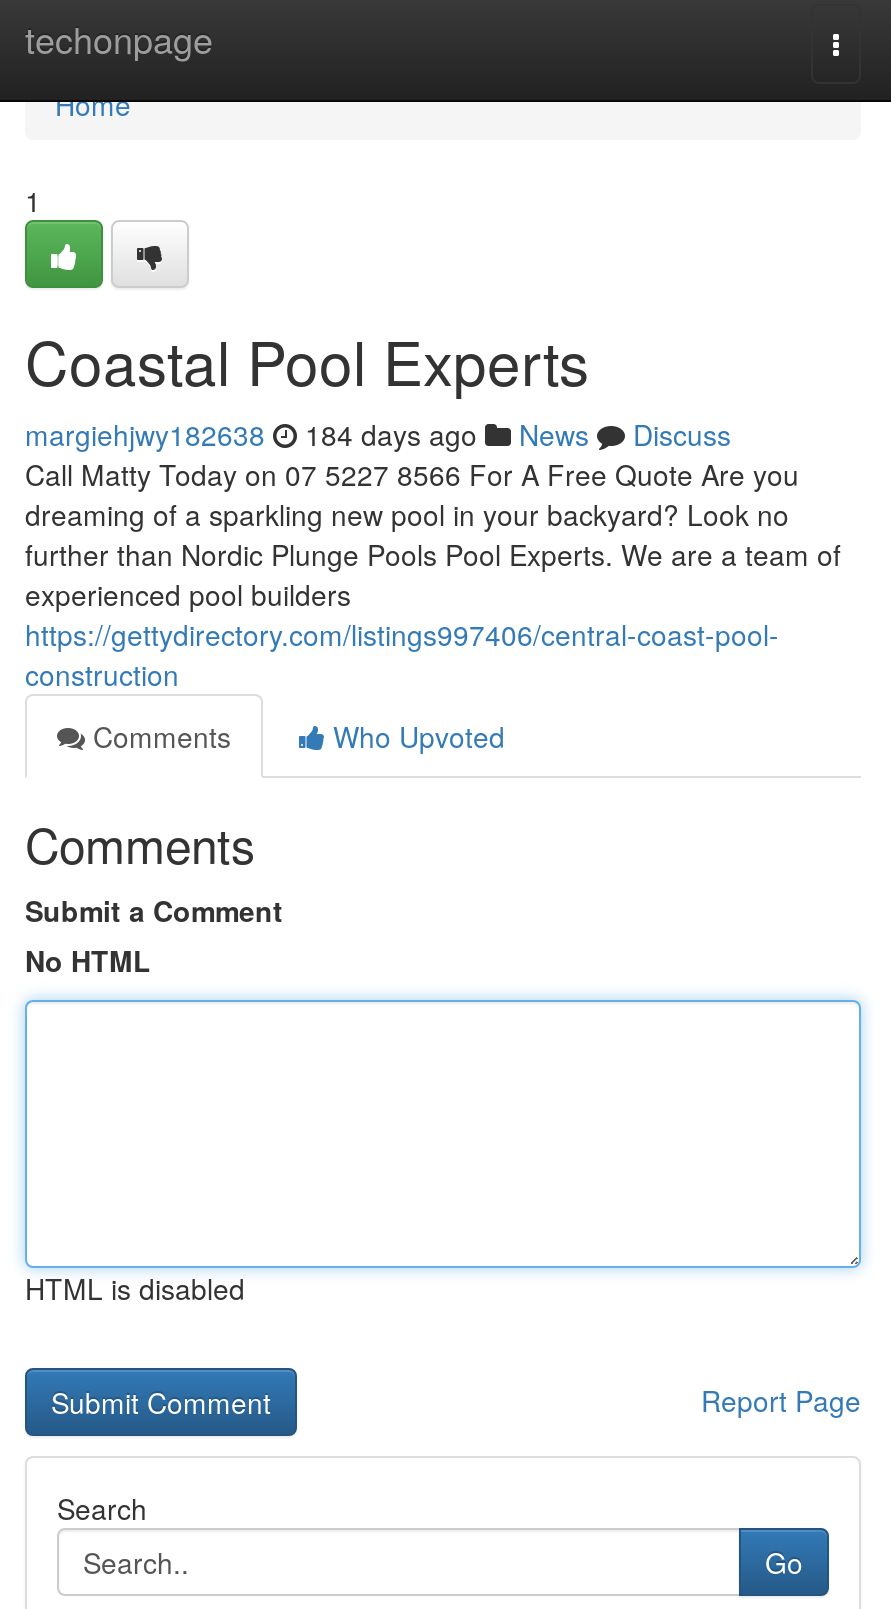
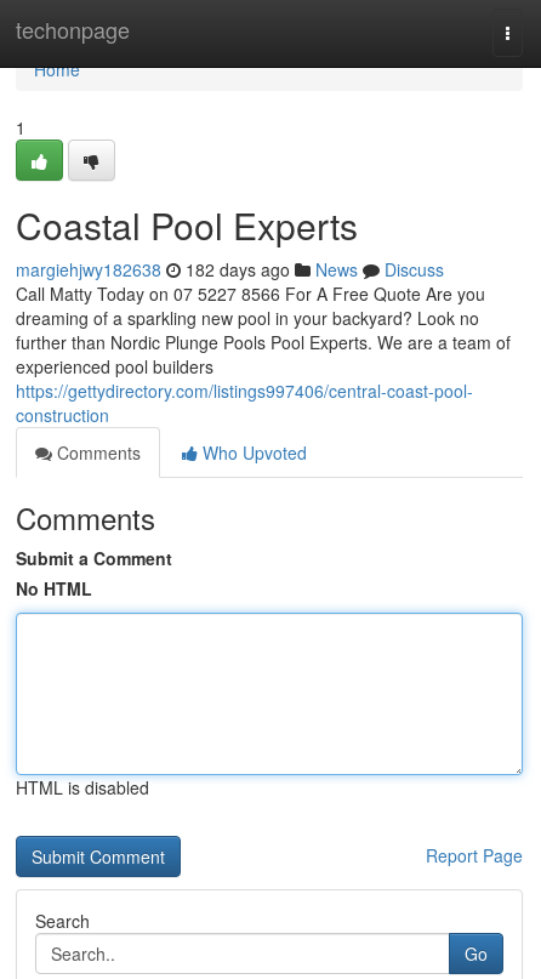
[25,414,731,454] margiehjwy182638 184 days ago News Discuss -> [16,257,444,281] margiehjwy182638 182 days ago News Discuss

